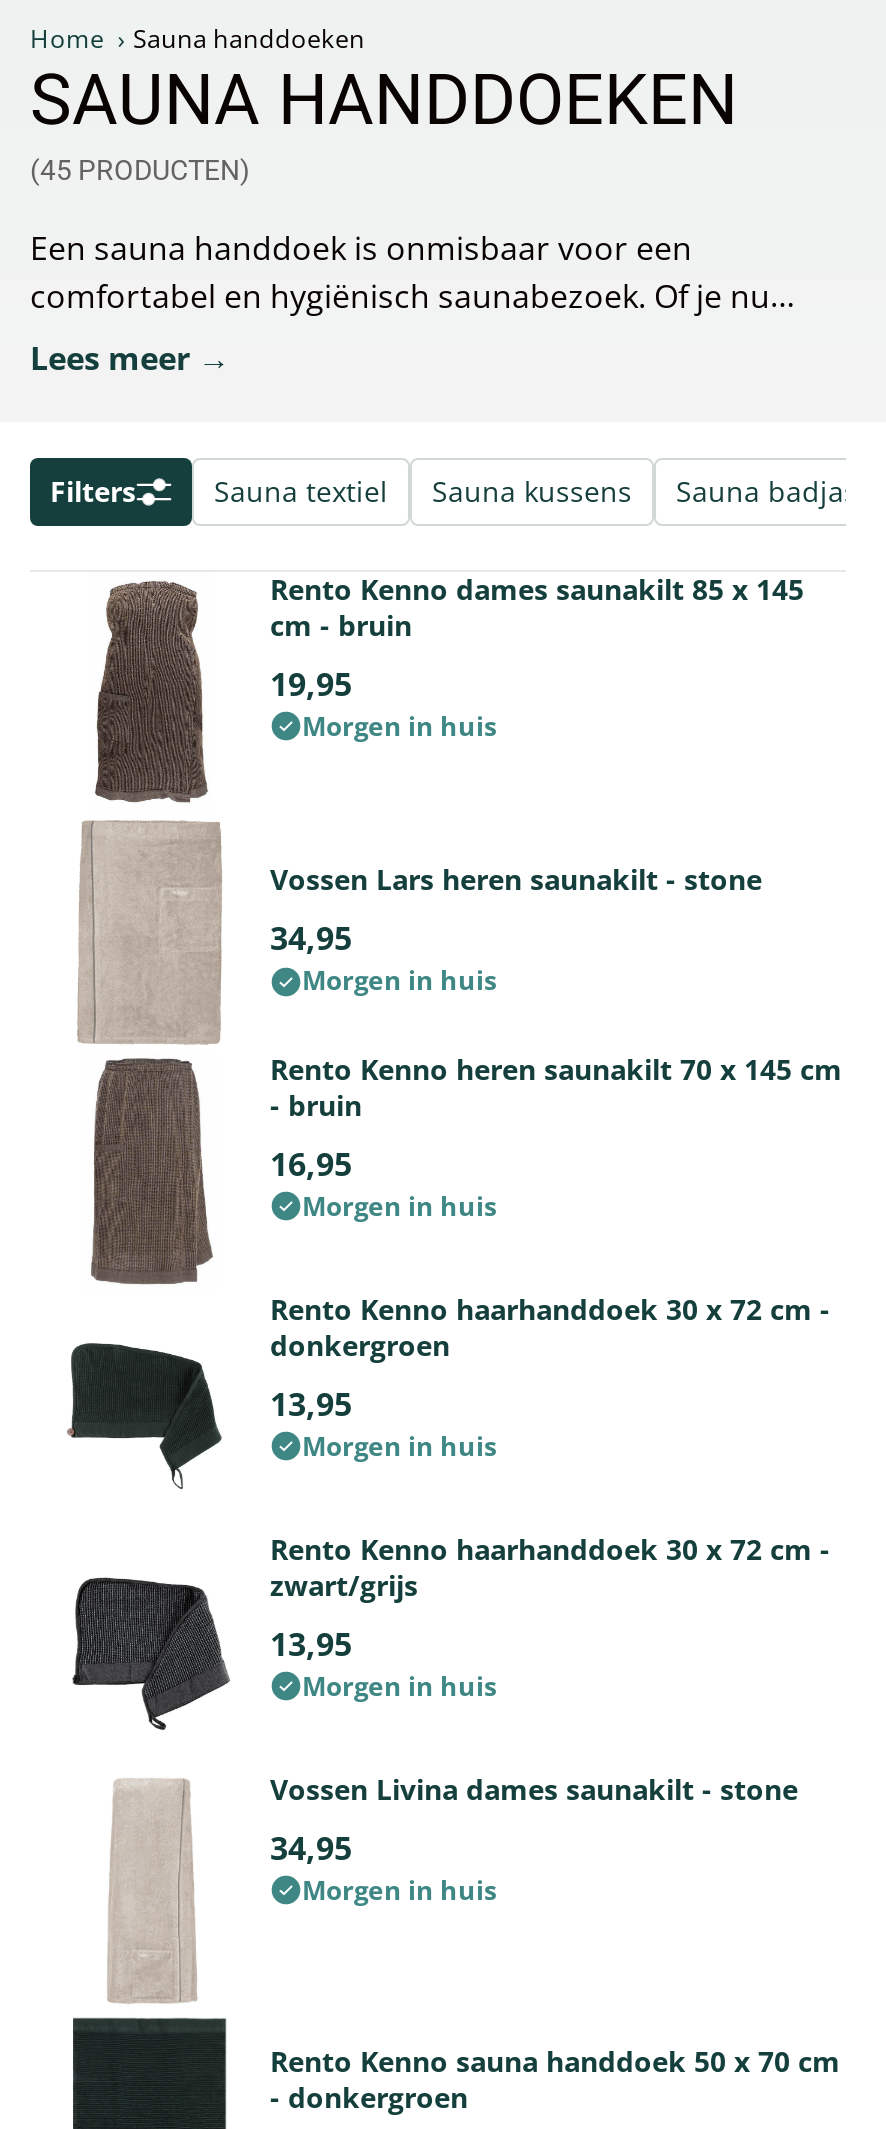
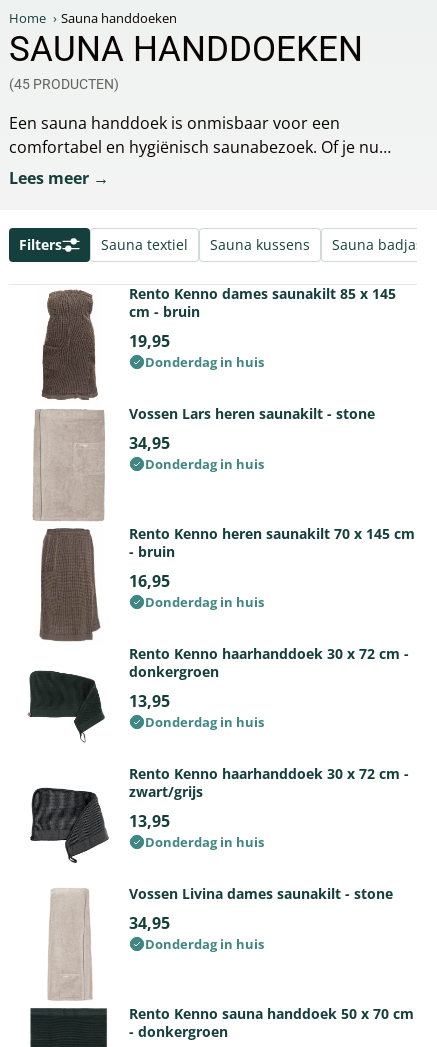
[302,707,496,743] Morgen in huis -> [145,353,264,371] Donderdag in huis
[302,962,496,998] Morgen in huis -> [145,455,264,473] Donderdag in huis
[302,1187,496,1223] Morgen in huis -> [145,593,264,611] Donderdag in huis
[302,1427,496,1463] Morgen in huis -> [145,713,264,731] Donderdag in huis
[302,1667,496,1703] Morgen in huis -> [145,833,264,851] Donderdag in huis
[302,1871,496,1907] Morgen in huis -> [145,935,264,953] Donderdag in huis

